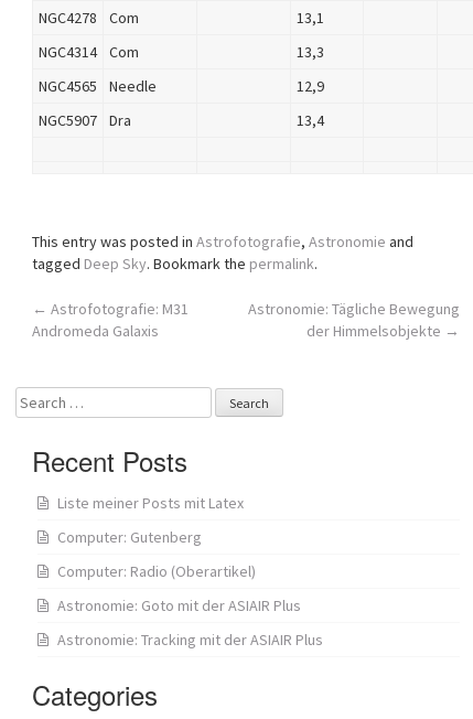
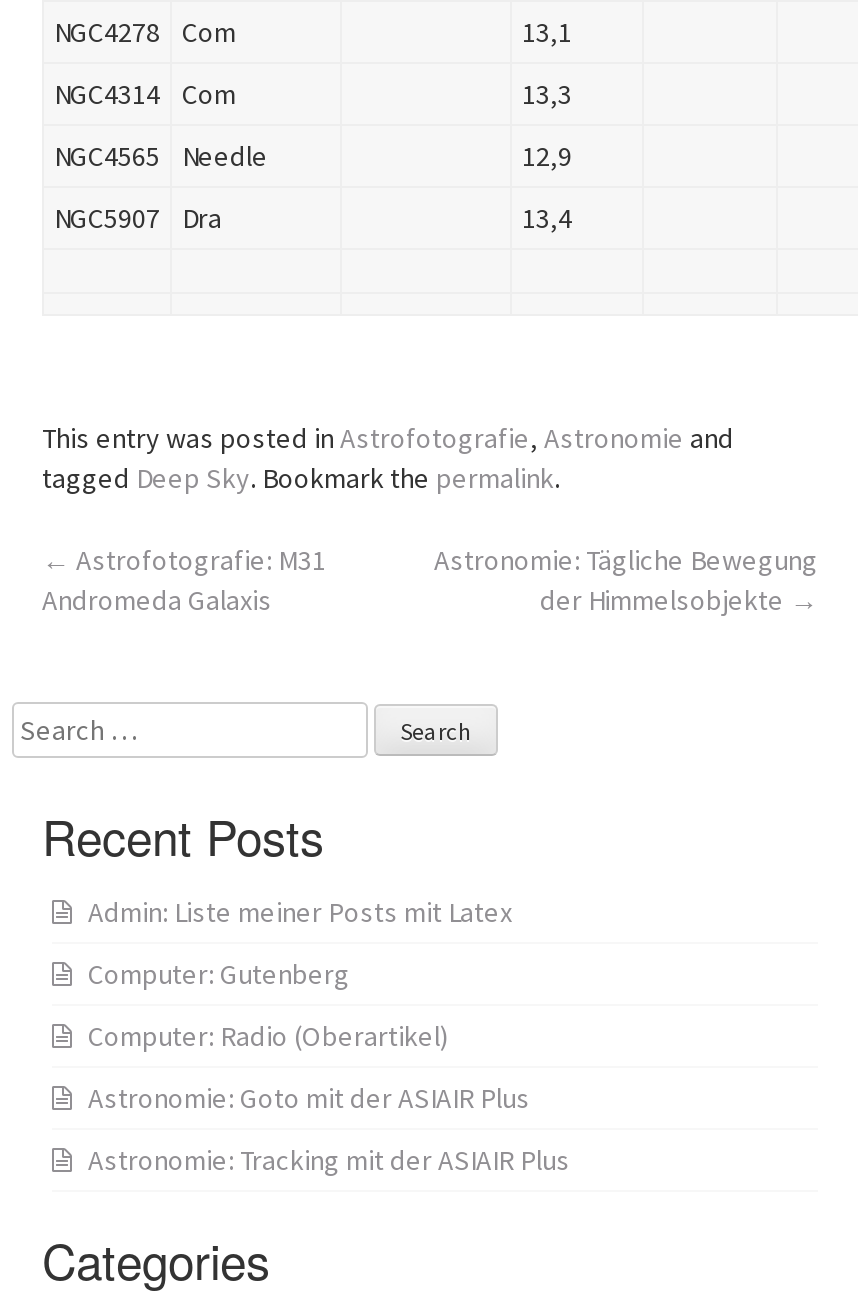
[57,493,244,513] Liste meiner Posts mit Latex -> [88,894,512,930] Admin: Liste meiner Posts mit Latex

